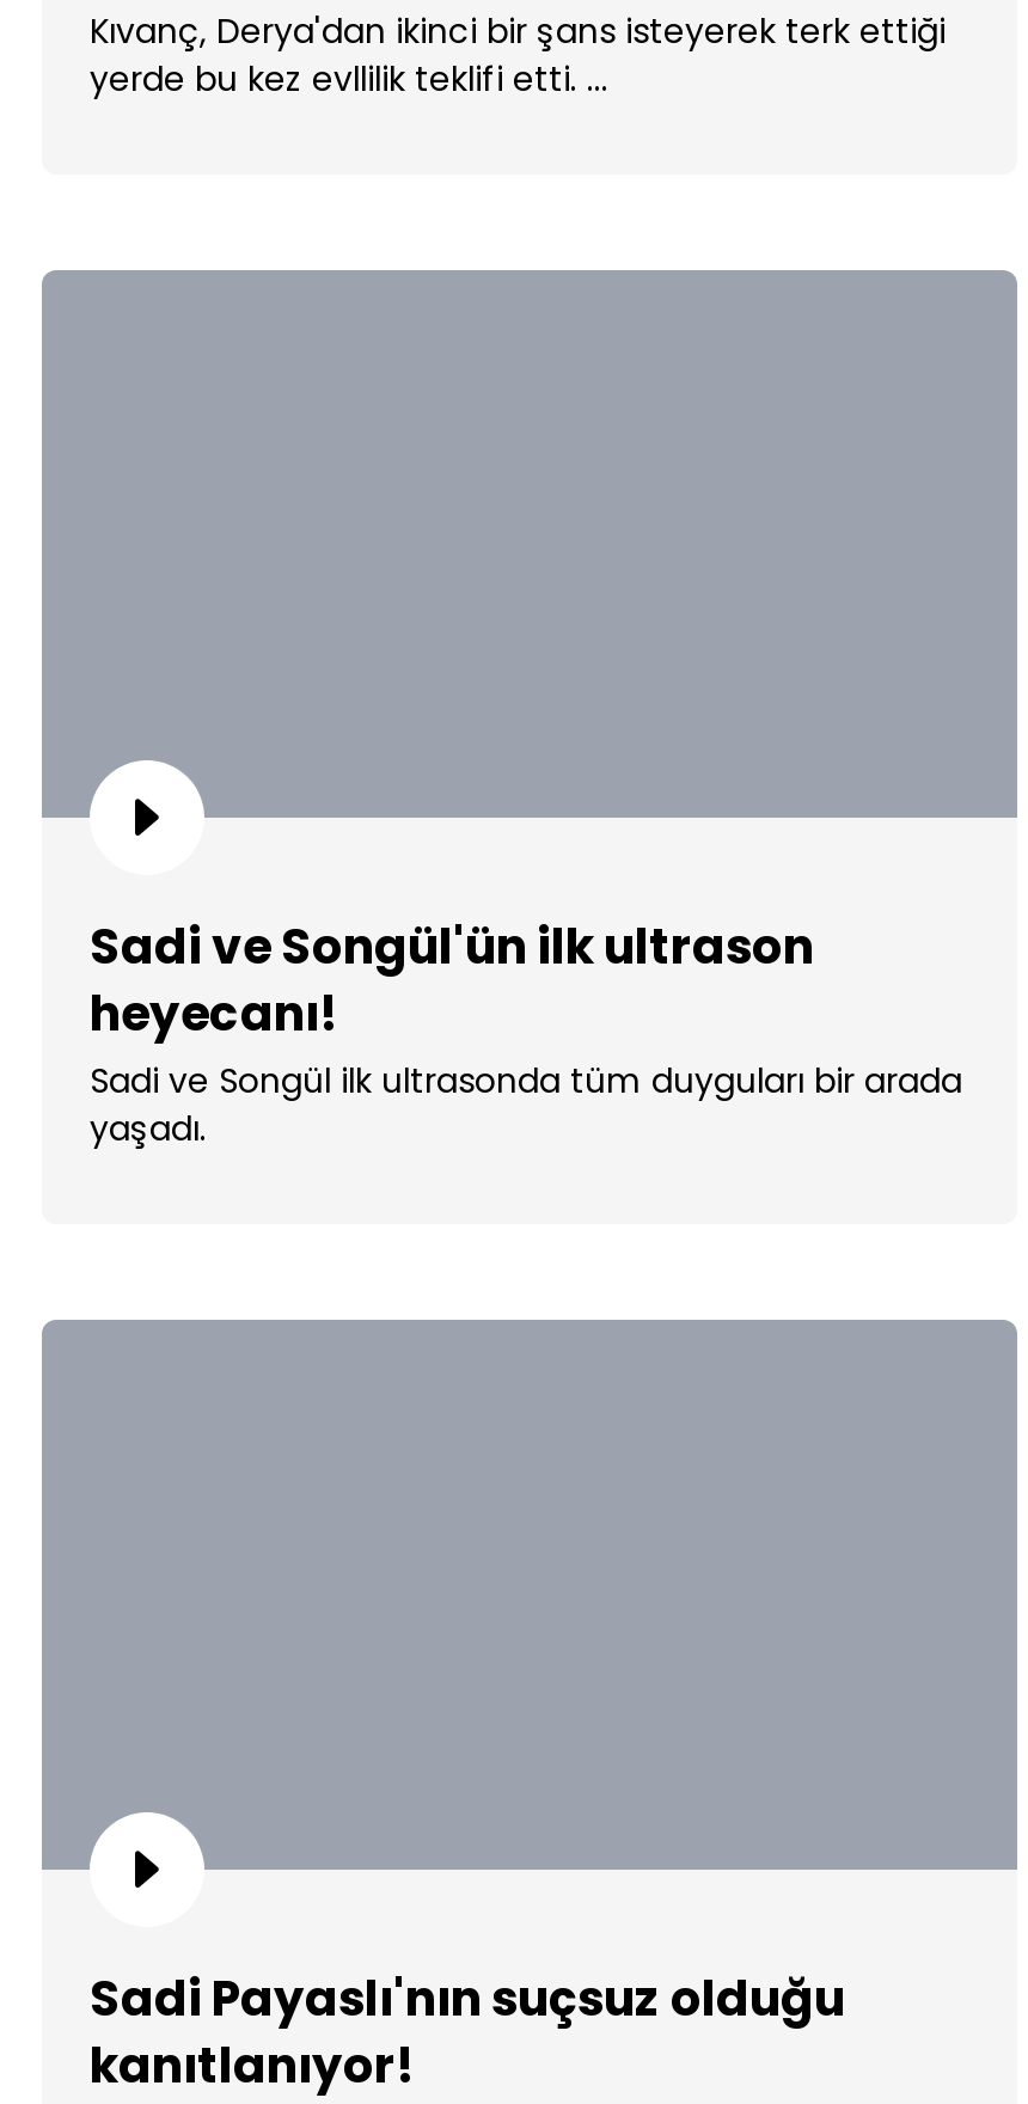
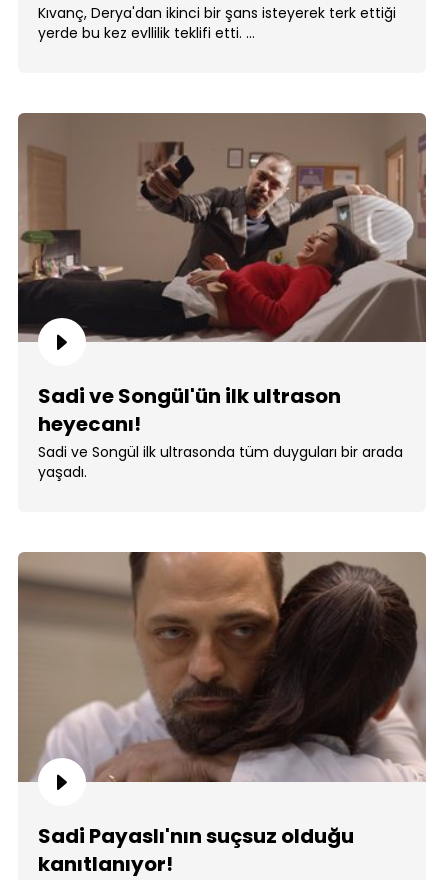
none -> [18,113,426,342] [image]
none -> [18,551,425,782] [image]

